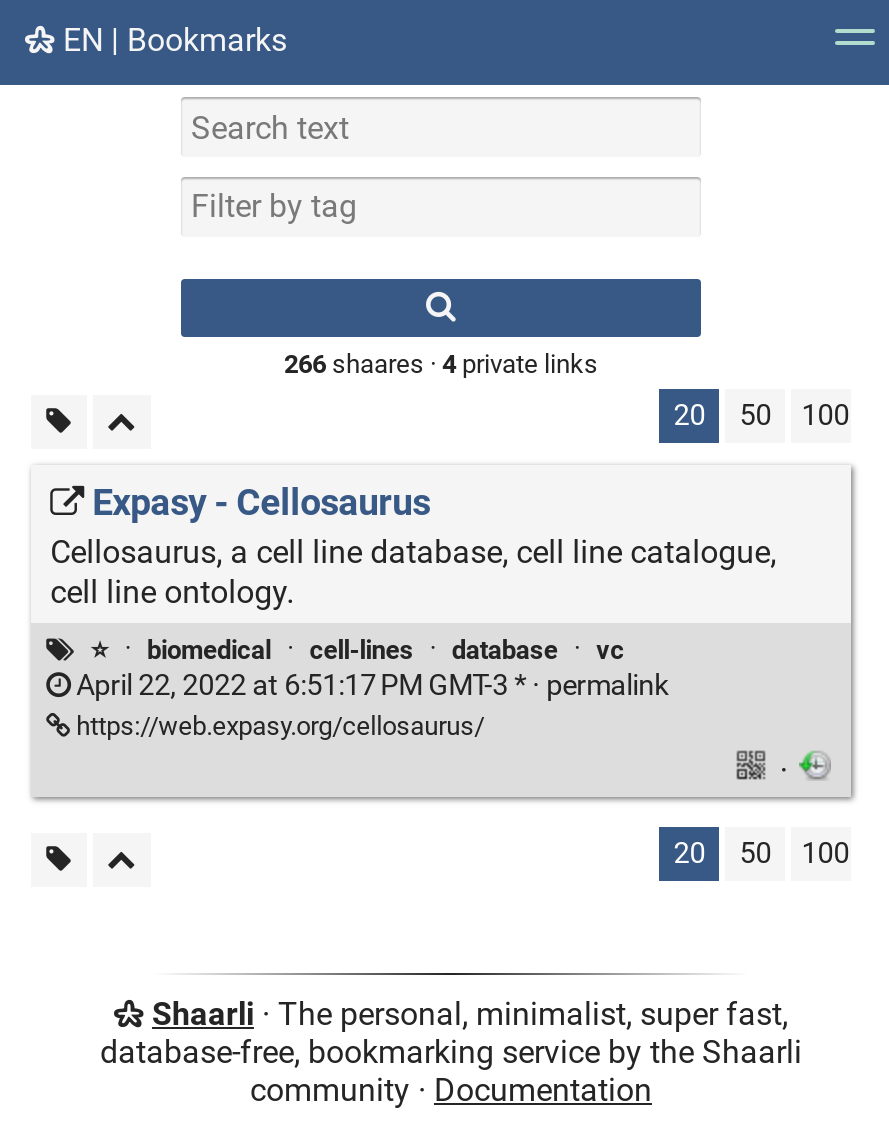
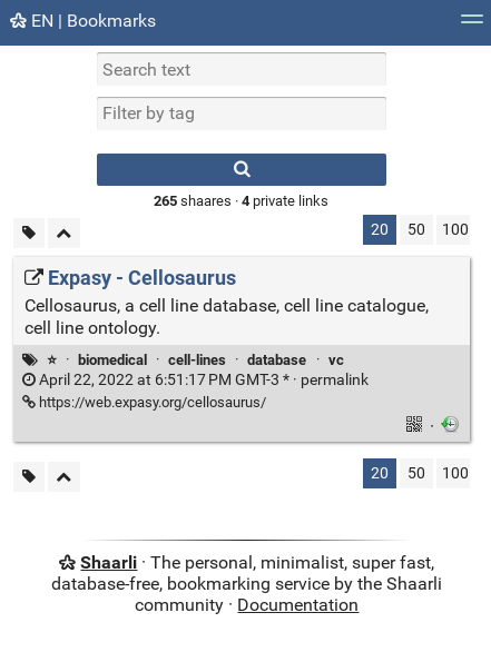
[284,349,598,379] 266 shaares · 4 private links -> [154,192,329,209] 265 shaares · 4 private links

